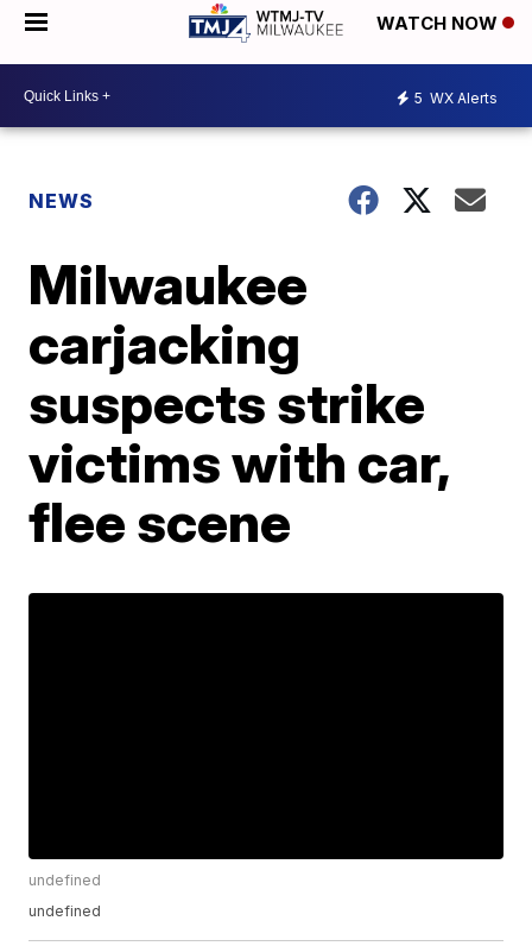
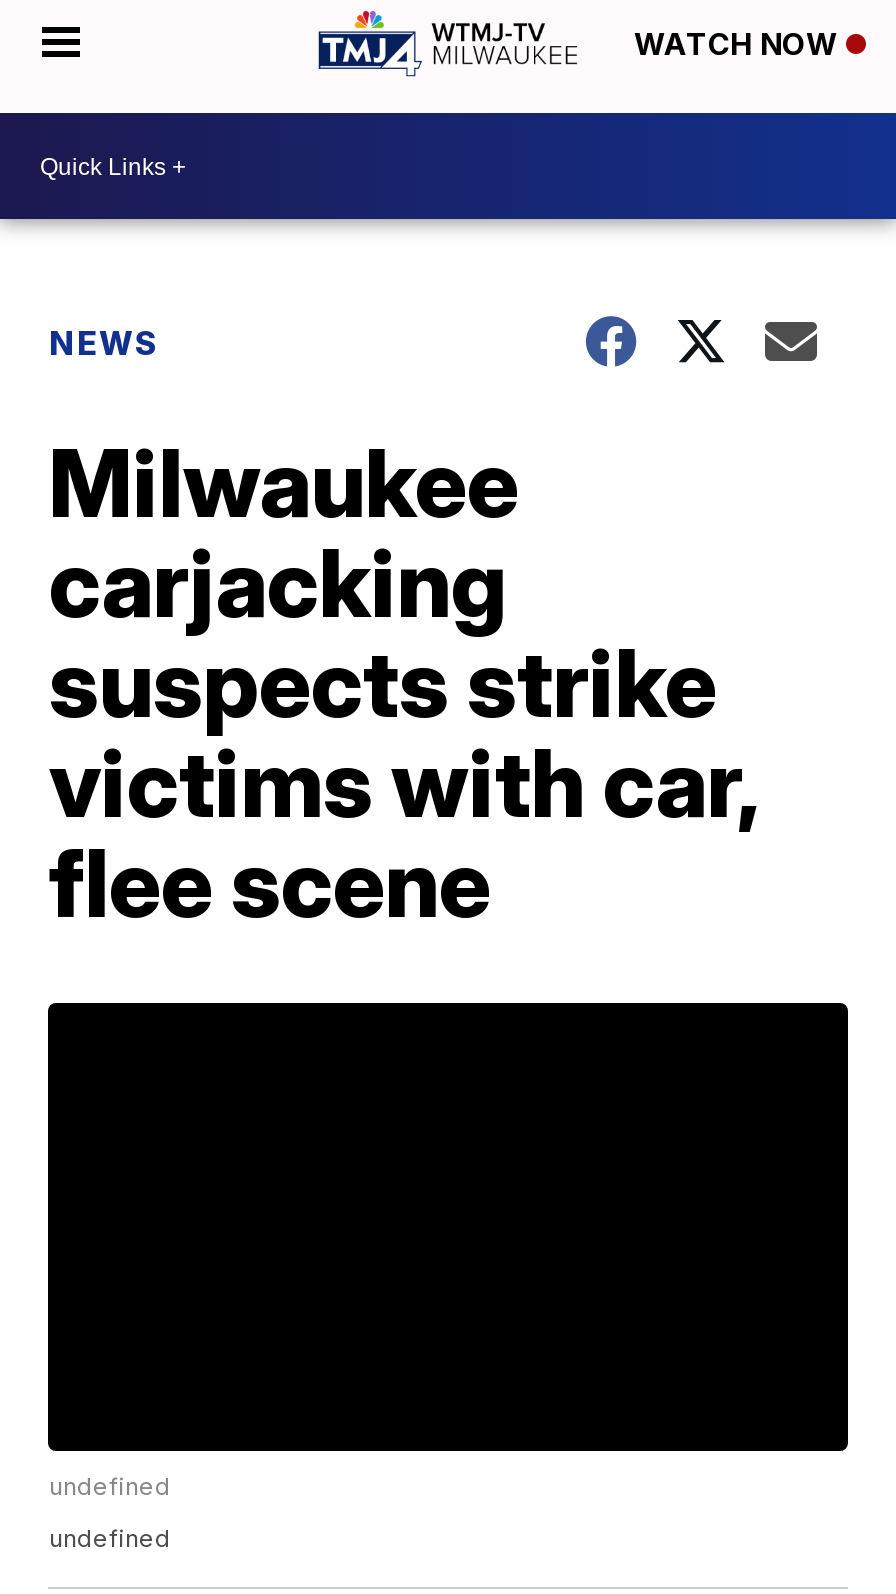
[414,89,498,106] 5 WX Alerts -> none

